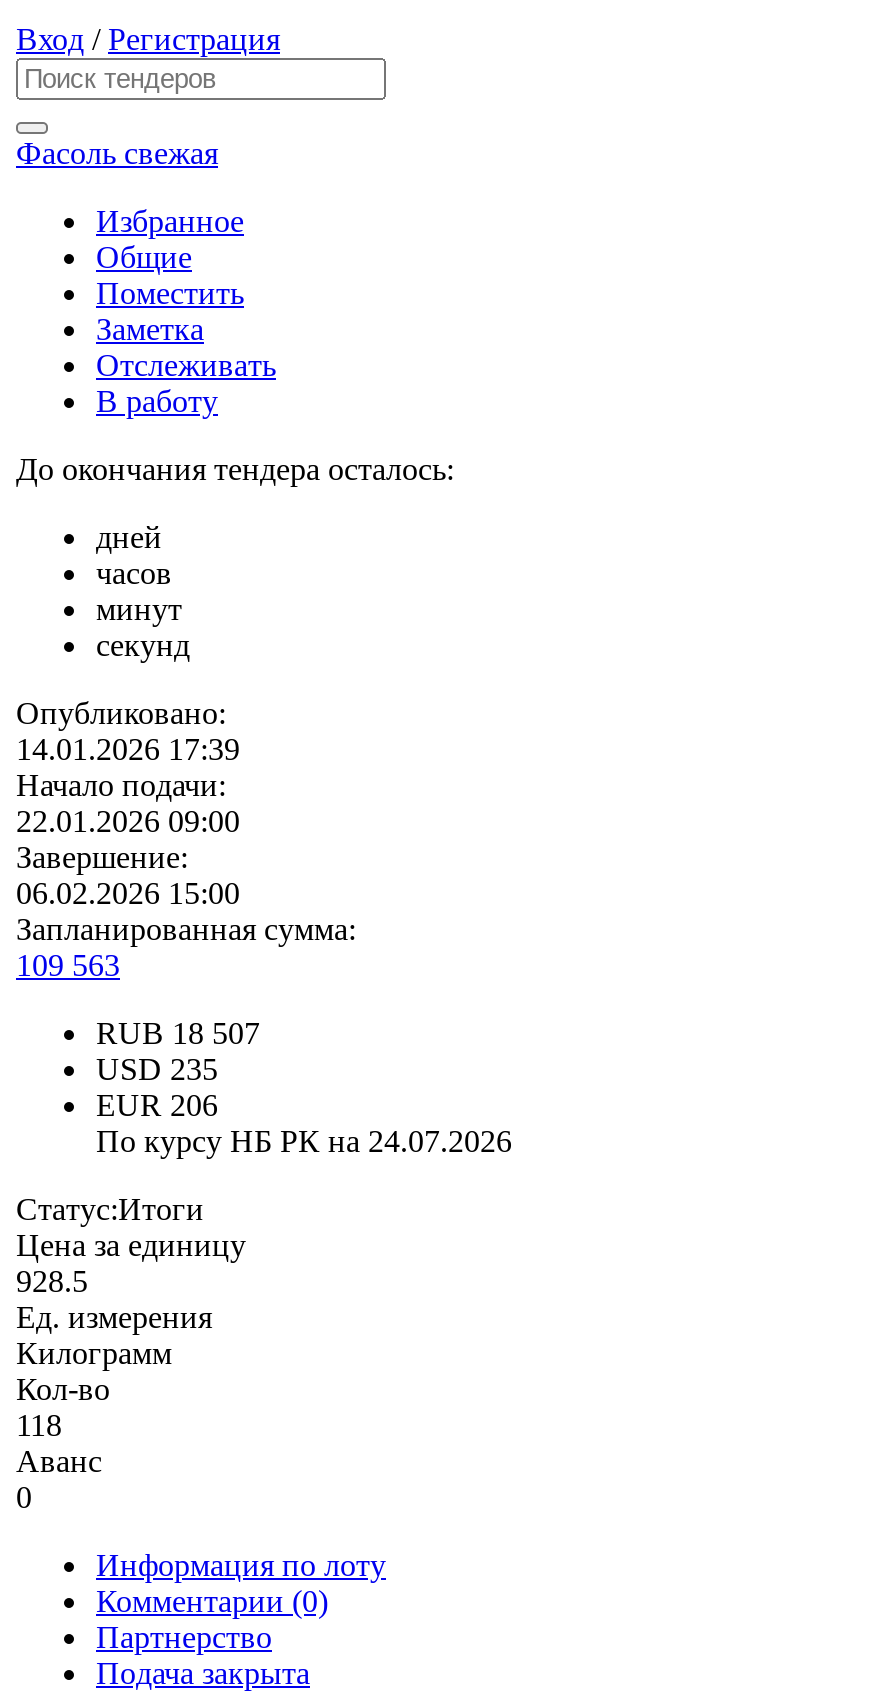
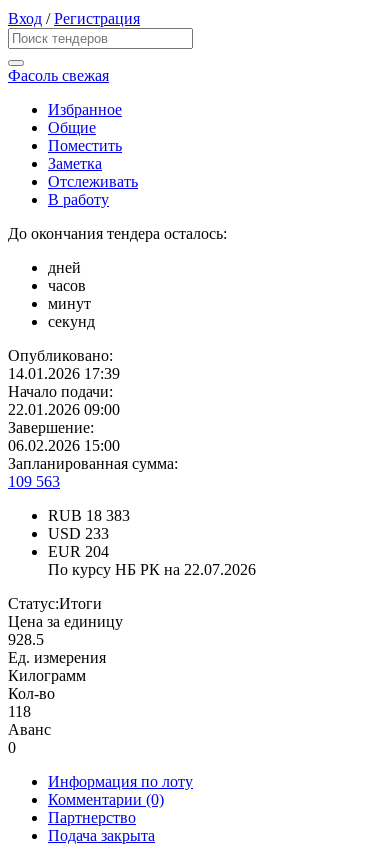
[96,1016,260,1050] RUB 18 507 -> [48,507,130,524] RUB 18 383
[96,1052,218,1086] USD 235 -> [48,525,109,542] USD 233
[96,1088,218,1122] EUR 206 -> [48,543,109,560] EUR 204
[96,1124,512,1158] По курсу НБ РК на 24.07.2026 -> [48,561,256,578] По курсу НБ РК на 22.07.2026

